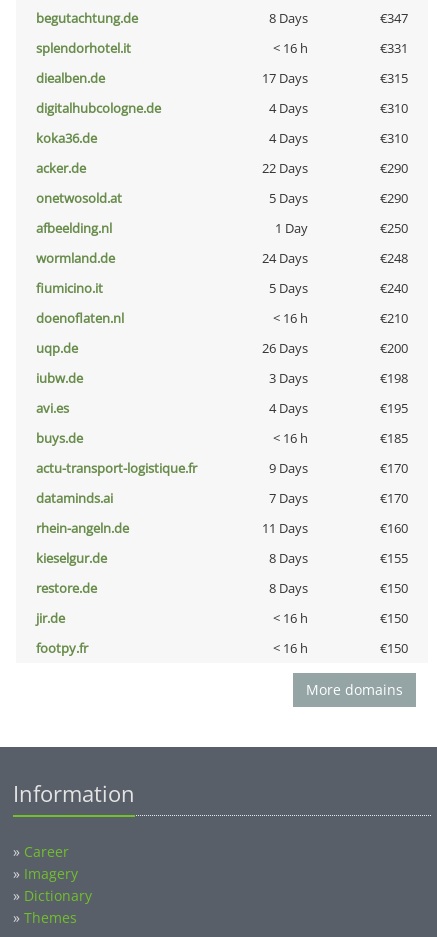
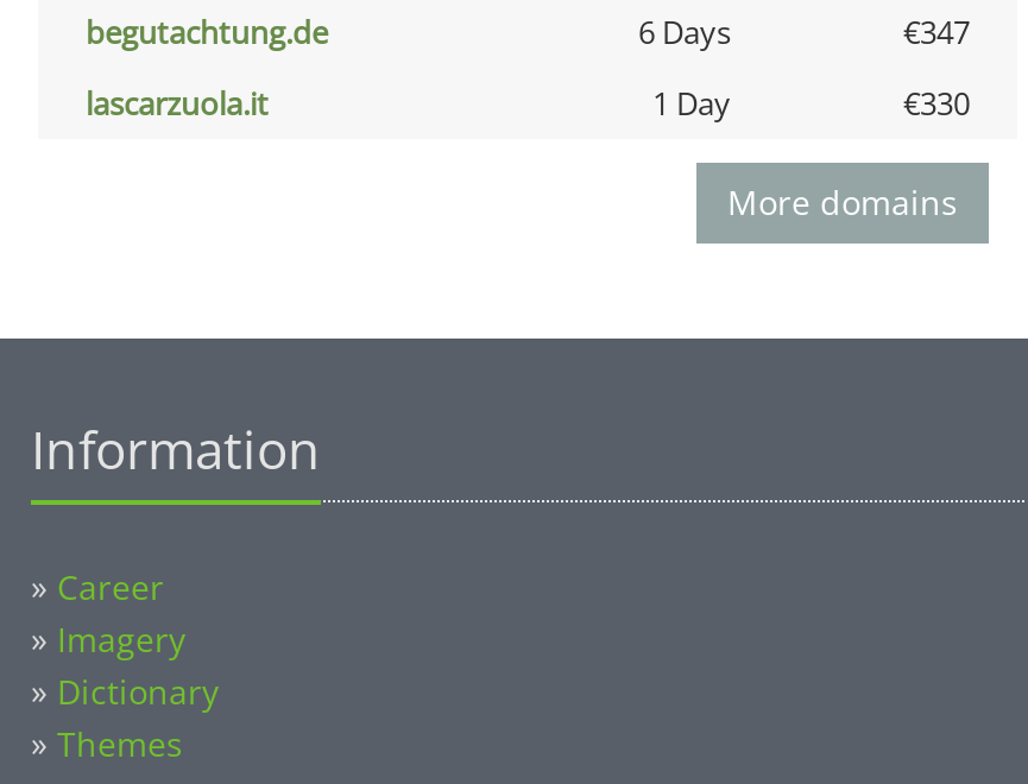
[268,9,307,27] 8 Days -> [638,11,731,53] 6 Days
[36,39,408,237] splendorhotel.it | < 16 h | €331 | diealben.de | 17 Days | €315 | digitalhubcologne.de | 4 Days | €310 | koka36.de | 4 Days | €310 | acker.de | 22 Days | €290 | onetwosold.at | 5 Days | €290 | afbeelding.nl -> [86,82,269,125] lascarzuola.it
[36,219,408,657] €250 | wormland.de | 24 Days | €248 | fiumicino.it | 5 Days | €240 | doenoflaten.nl | < 16 h | €210 | uqp.de | 26 Days | €200 | iubw.de | 3 Days | €198 | avi.es | 4 Days | €195 | buys.de | < 16 h | €185 | actu-transport-logistique.fr | 9 Days | €170 | dataminds.ai | 7 Days | €170 | rhein-angeln.de | 11 Days | €160 | kieselgur.de | 8 Days | €155 | restore.de | 8 Days | €150 | jir.de | < 16 h | €150 | footpy.fr | < 16 h | €150 -> [903,82,970,125] €330

